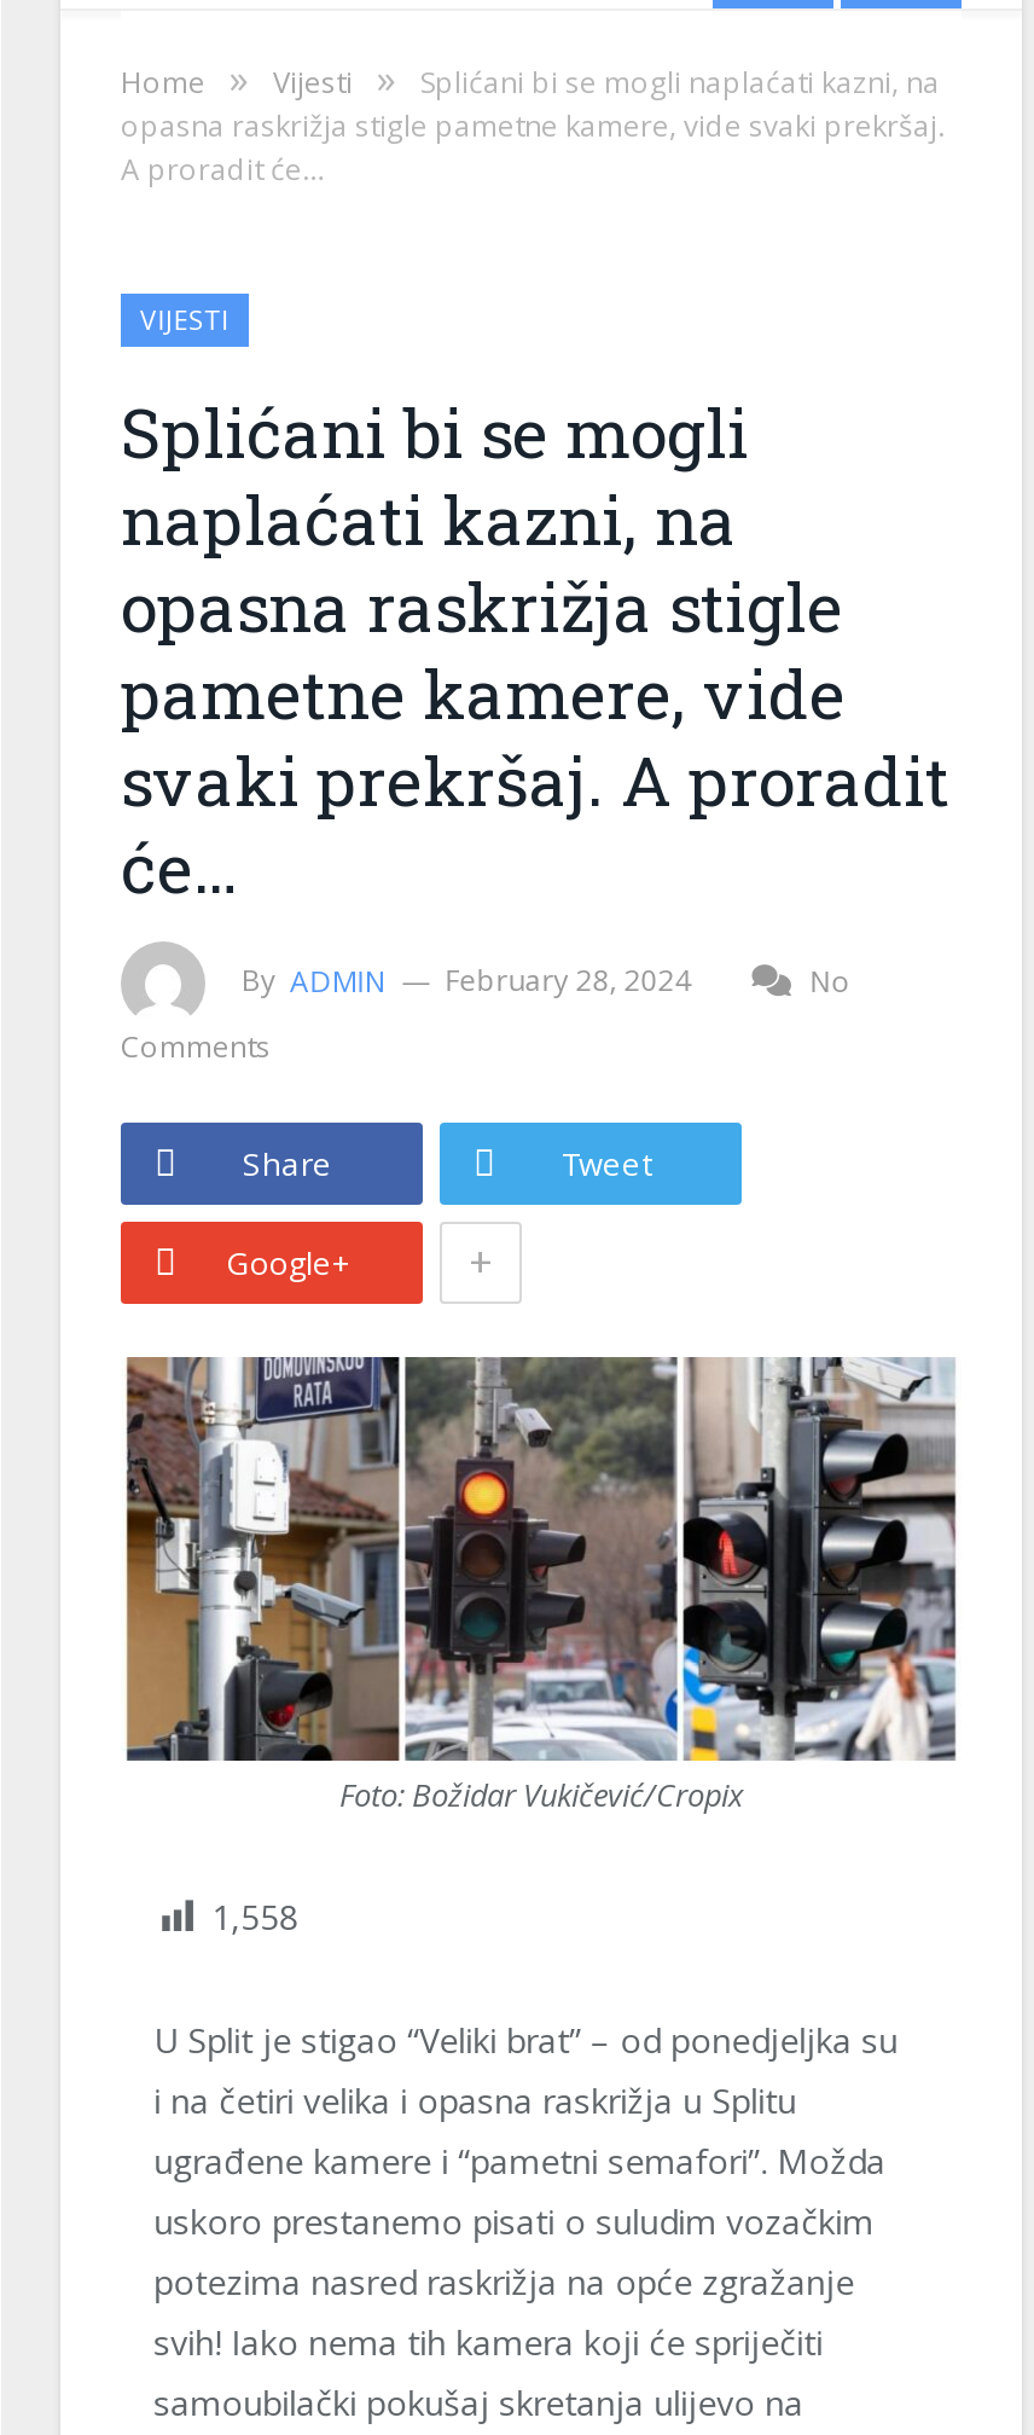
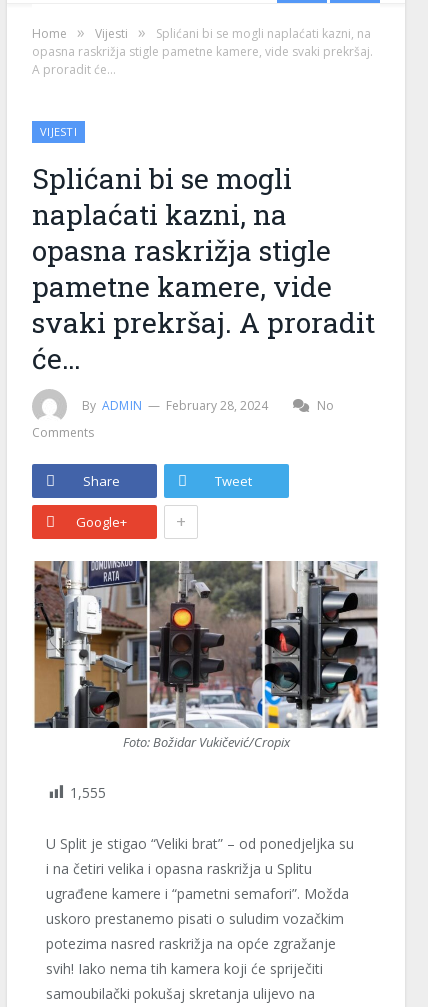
[212,1893,299,1939] 1,558 -> [70,783,106,802] 1,555

